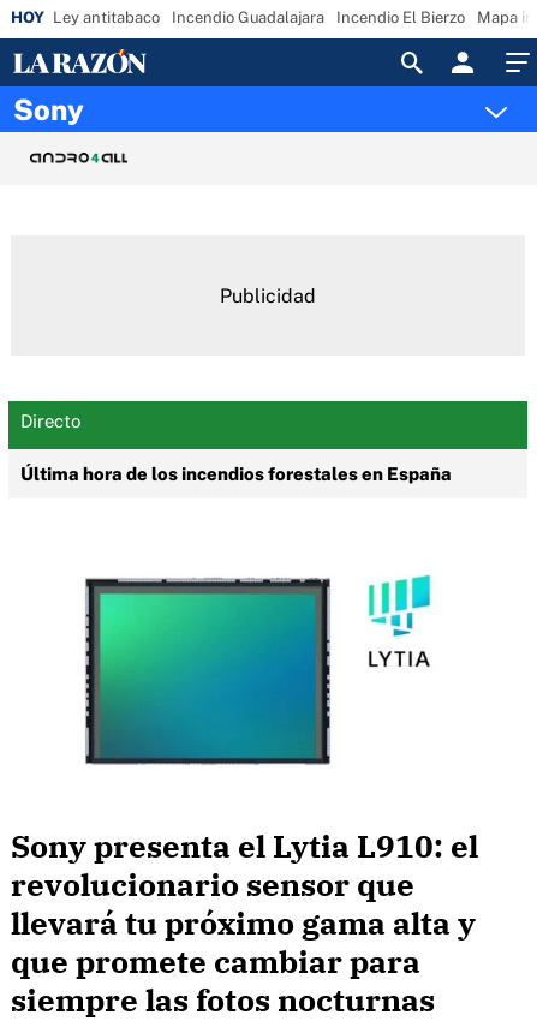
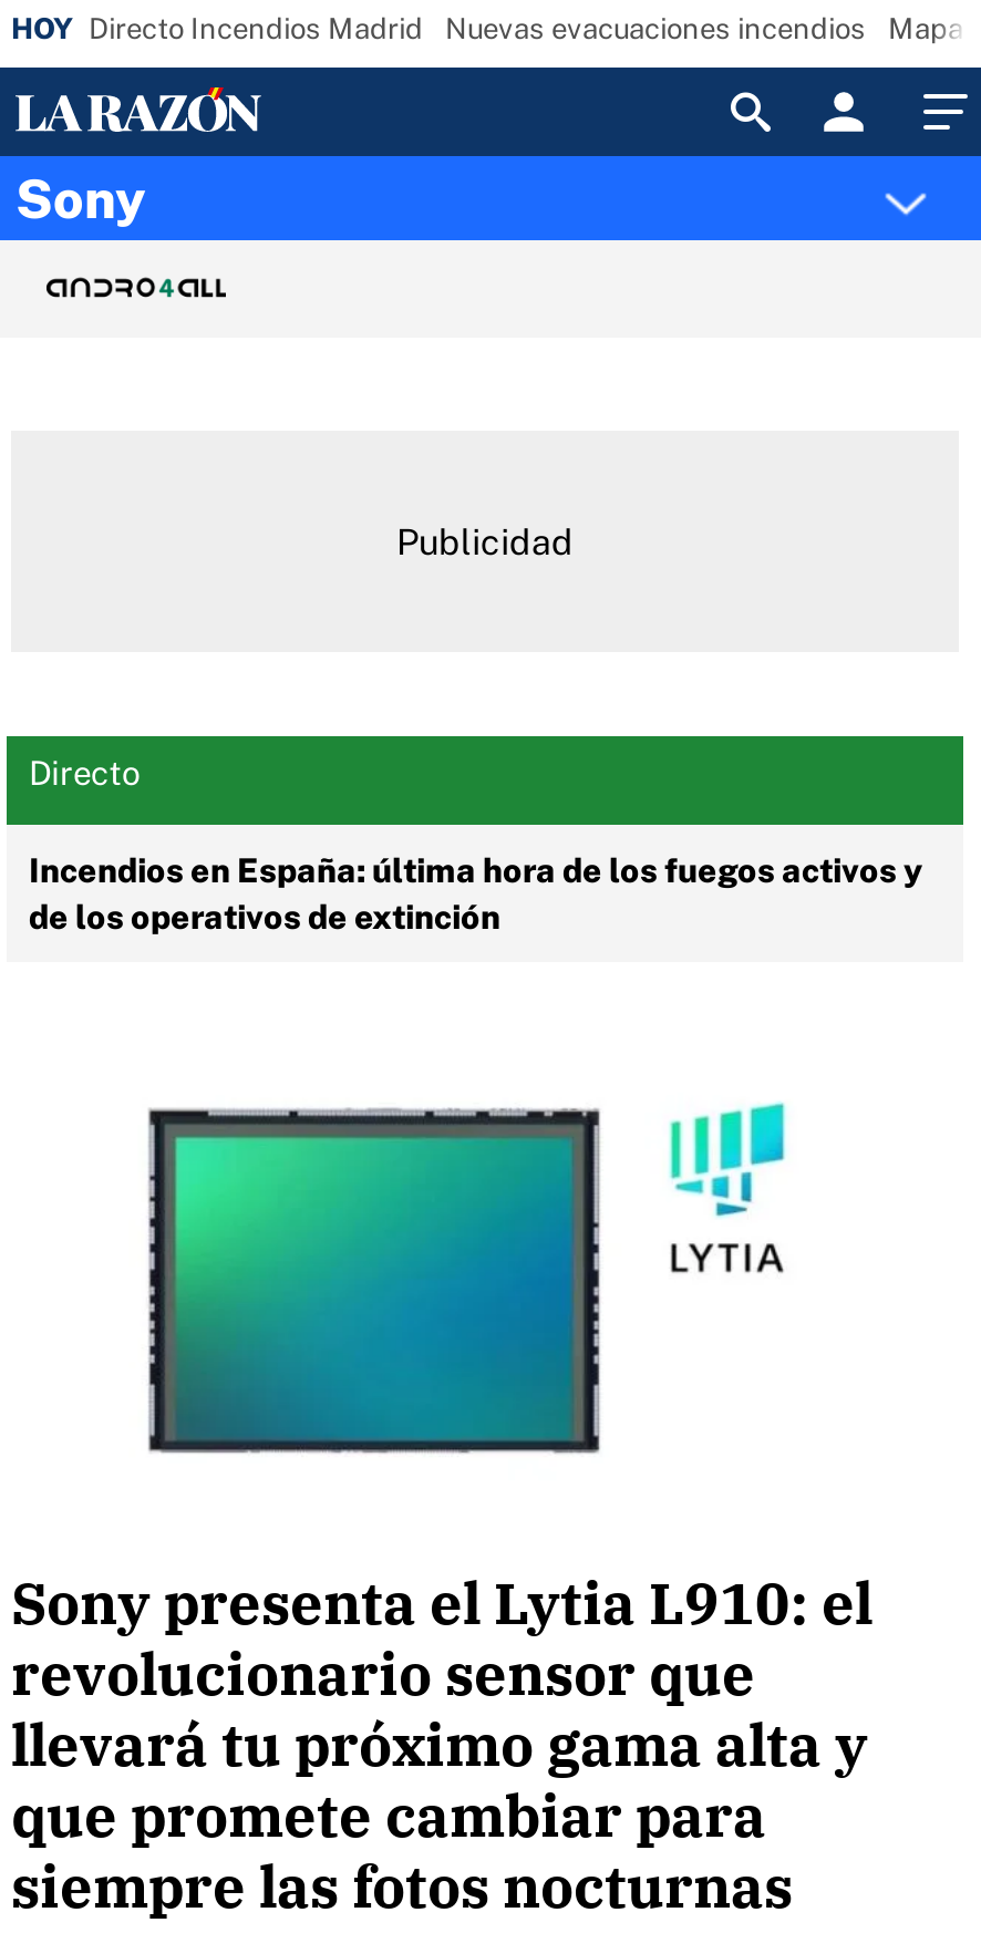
[53,8,465,26] Ley antitabaco | Incendio Guadalajara | Incendio El Bierzo -> [89,12,866,45] Directo Incendios Madrid | Nuevas evacuaciones incendios
[20,464,452,484] Última hora de los incendios forestales en España -> [29,851,923,936] Incendios en España: última hora de los fuegos activos y | de los operativos de extinción

